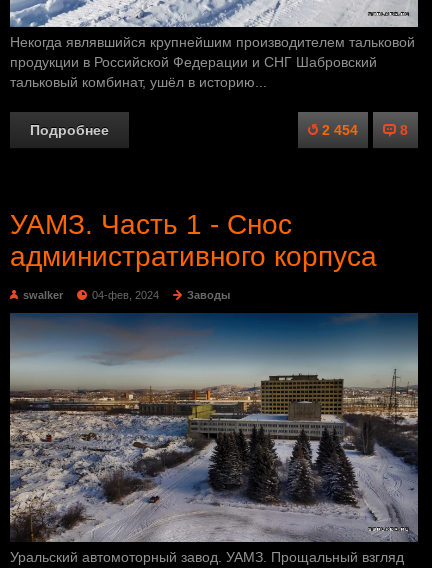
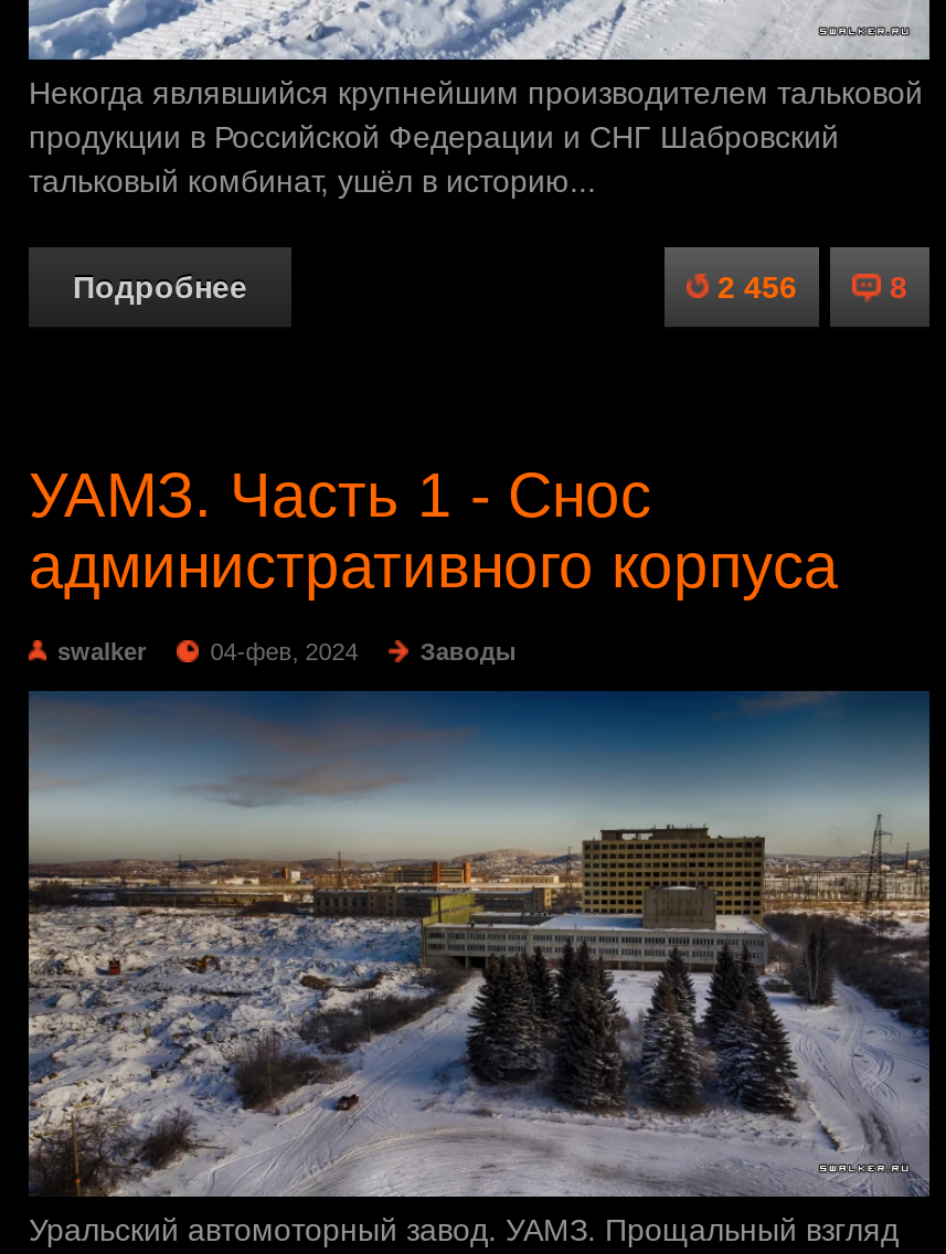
[322,122,358,138] 2 454 -> [718,268,797,304] 2 456

